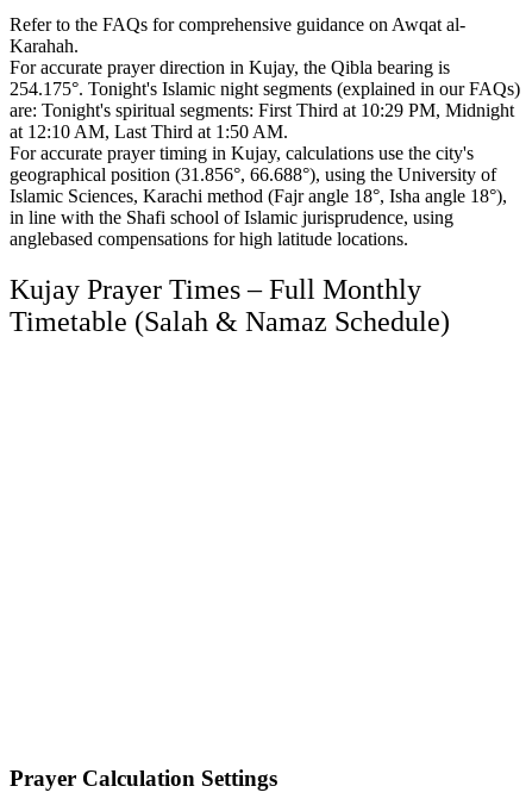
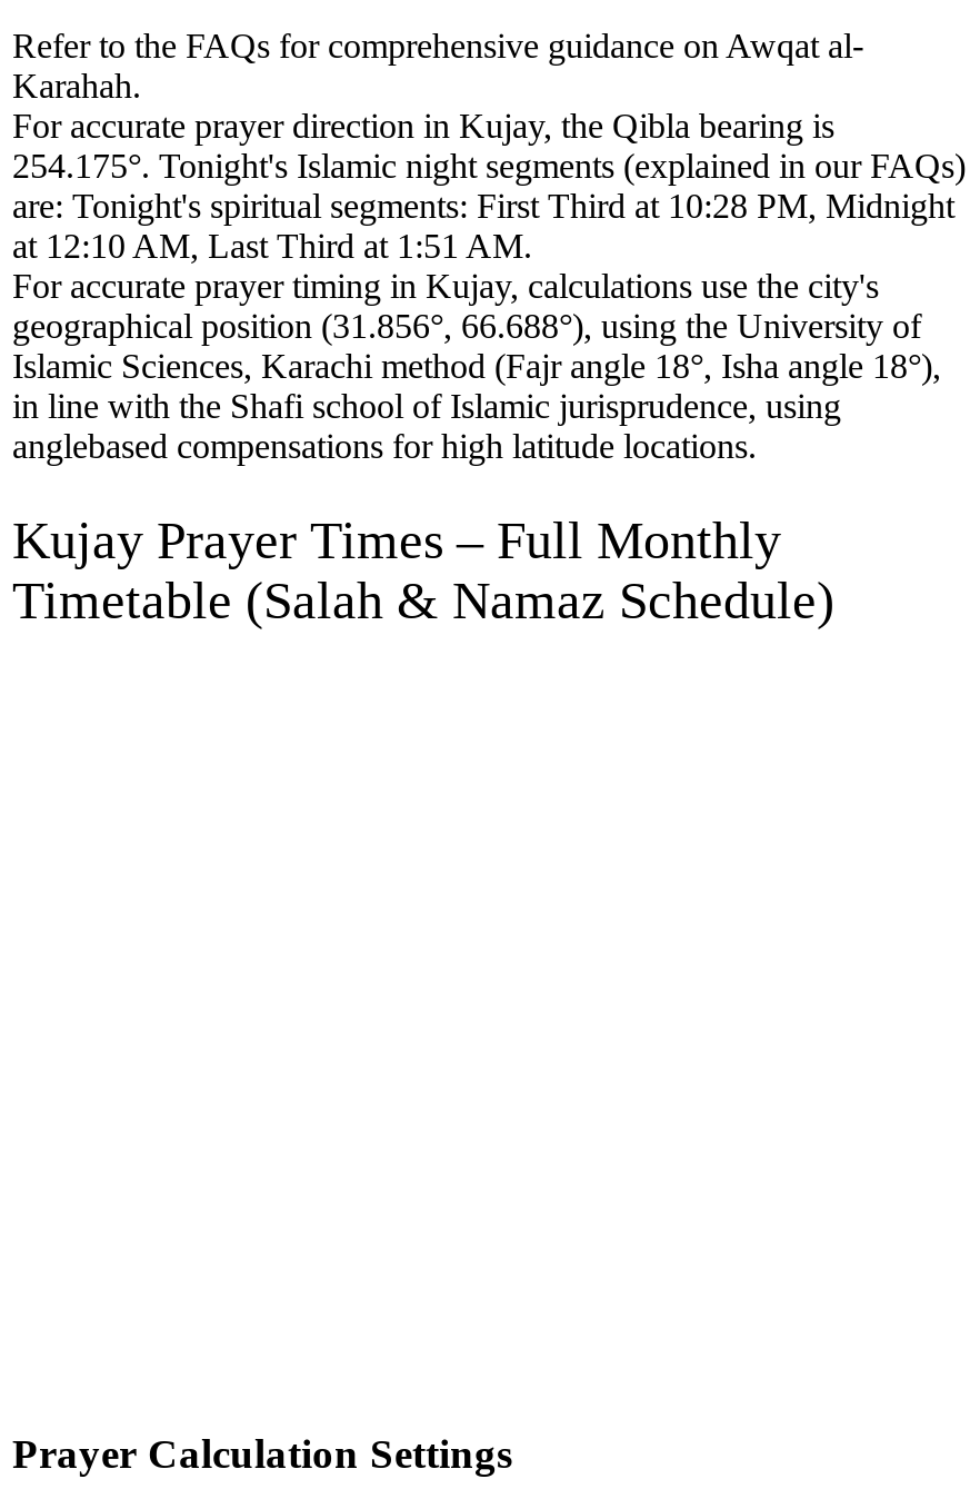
[10,100,514,120] are: Tonight's spiritual segments: First Third at 10:29 PM, Midnight -> [12,187,954,225] are: Tonight's spiritual segments: First Third at 10:28 PM, Midnight
[10,122,288,142] at 12:10 AM, Last Third at 1:50 AM. -> [12,227,532,265] at 12:10 AM, Last Third at 1:51 AM.

